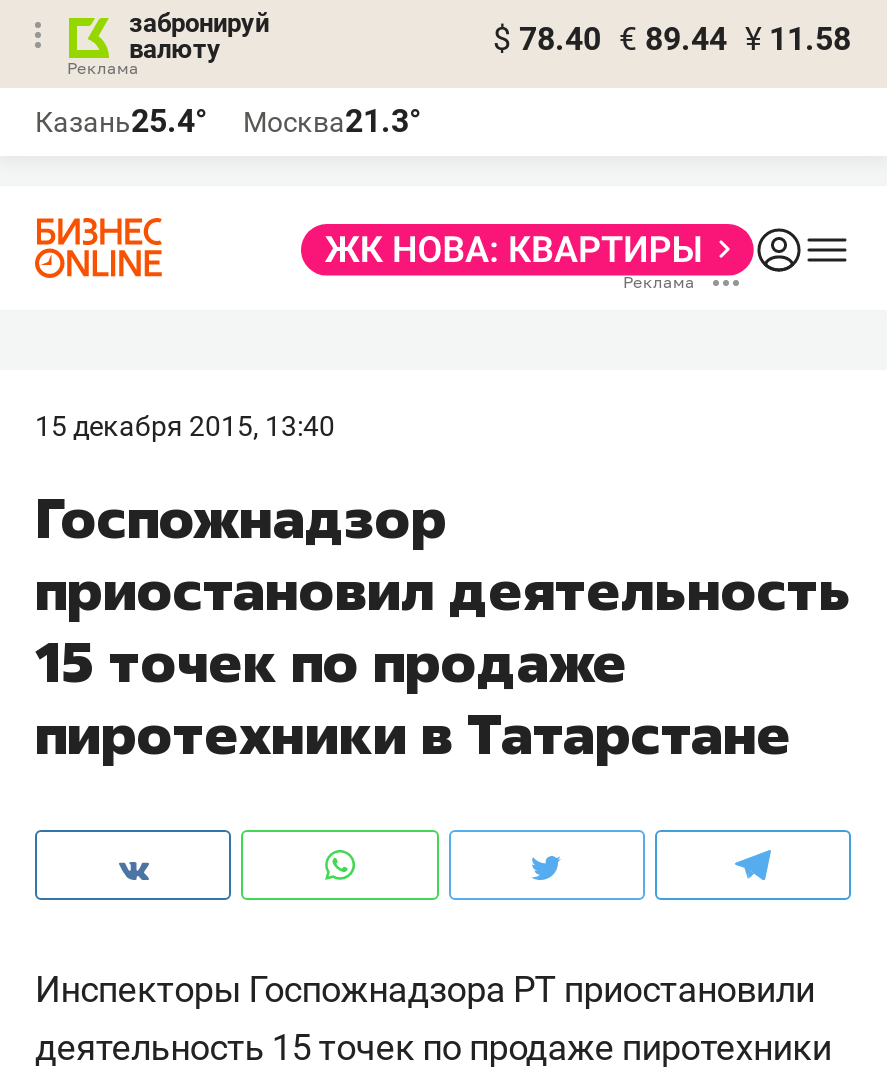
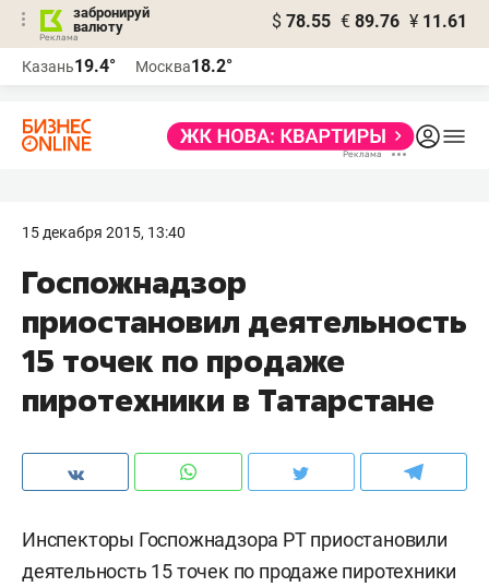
[493,20,851,58] $ 78.40 € 89.44 ¥ 11.58 -> [272,11,467,32] $ 78.55 € 89.76 ¥ 11.61
[35,102,207,140] Казань25.4° -> [22,56,116,76] Казань19.4°
[243,102,421,140] Москва21.3° -> [135,56,232,76] Москва18.2°

